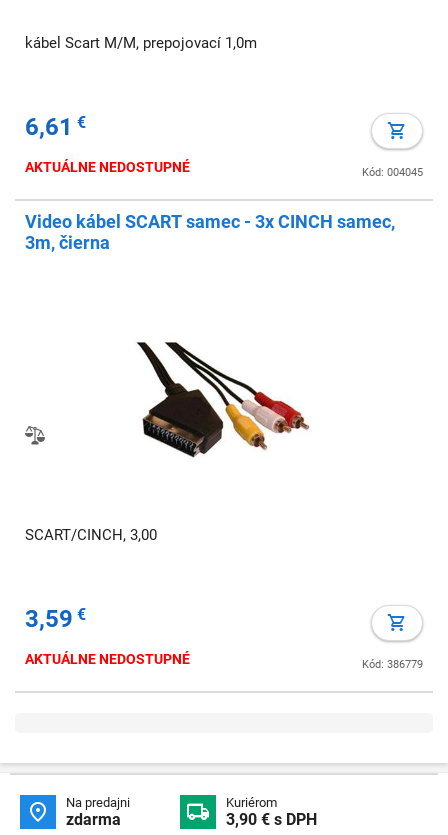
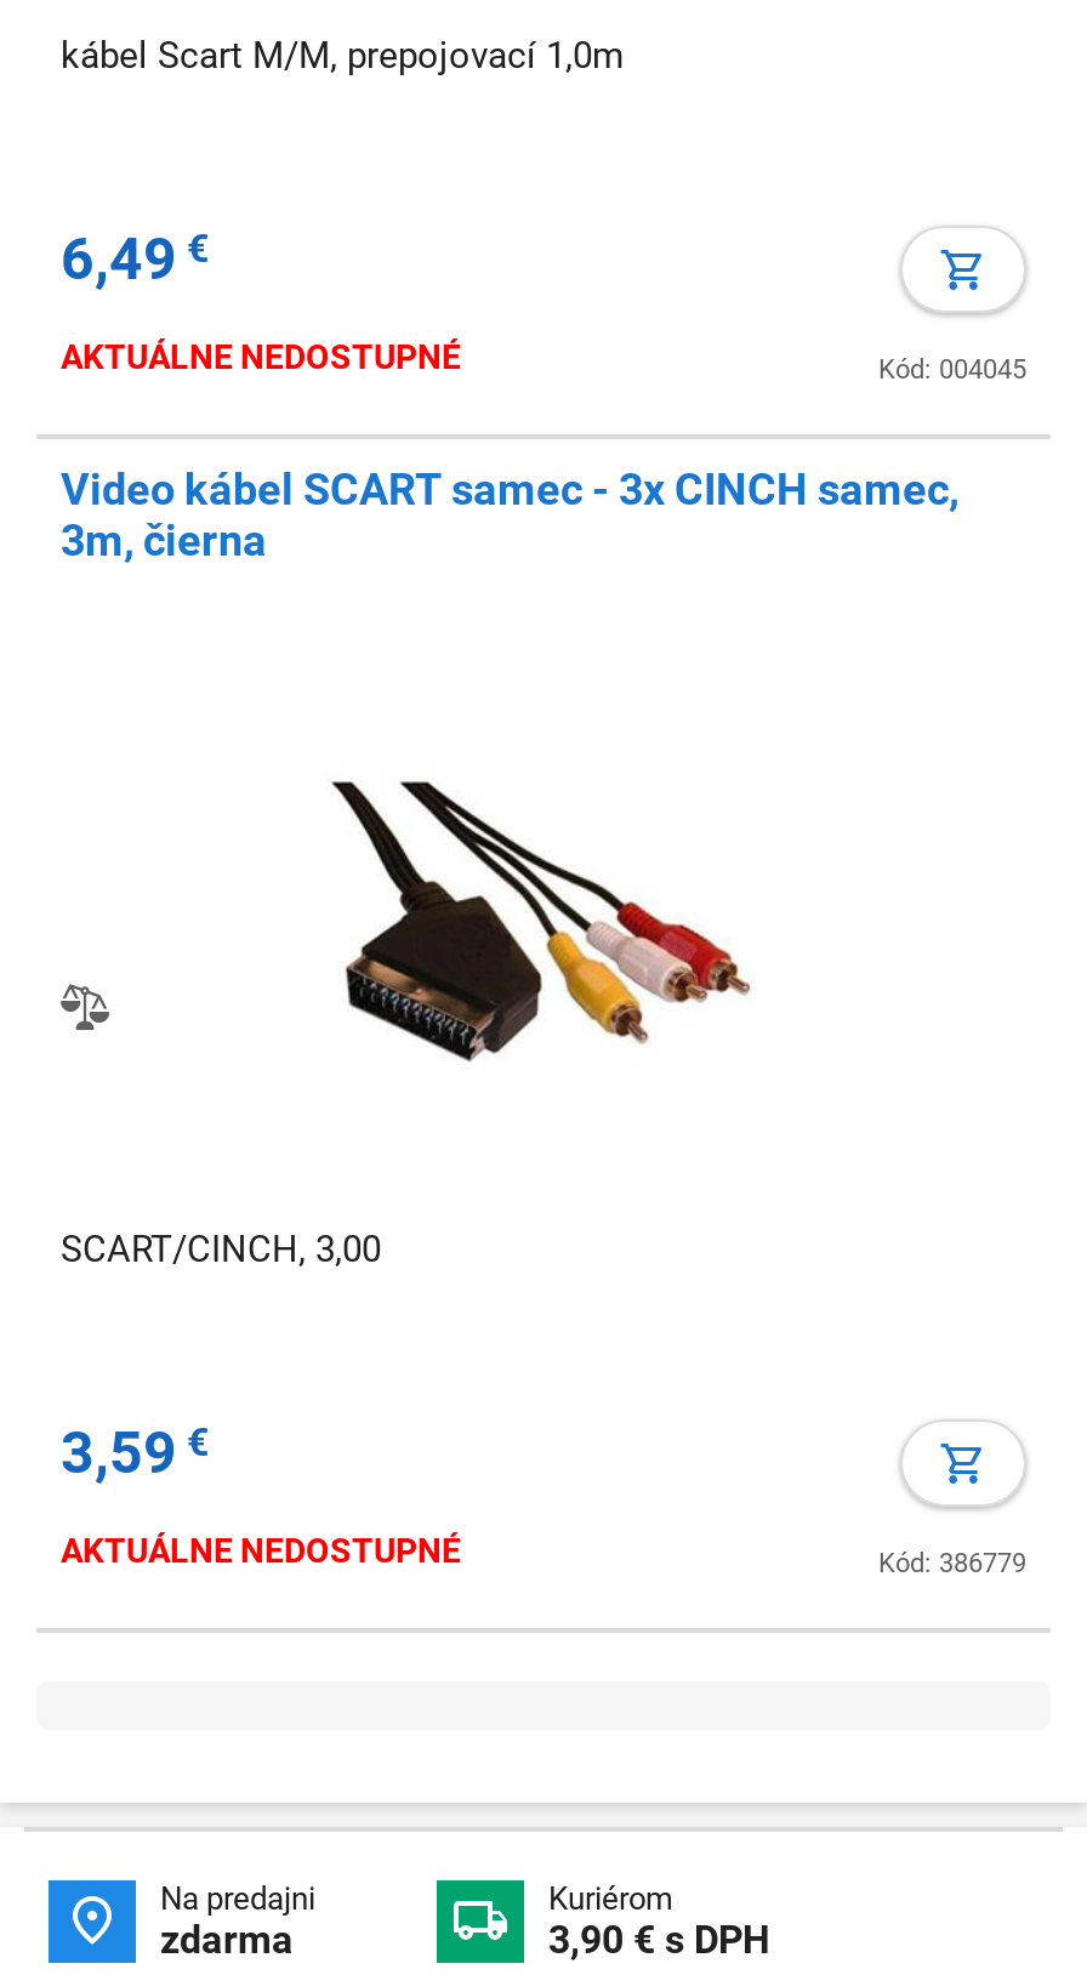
[25,113,86,141] 6,61 € -> [61,226,209,294] 6,49 €

